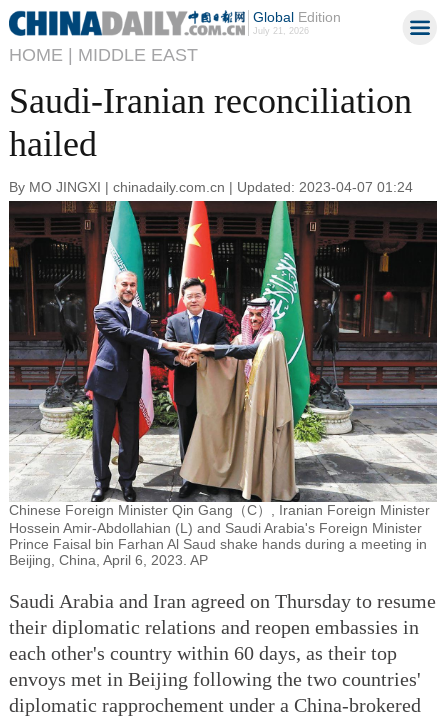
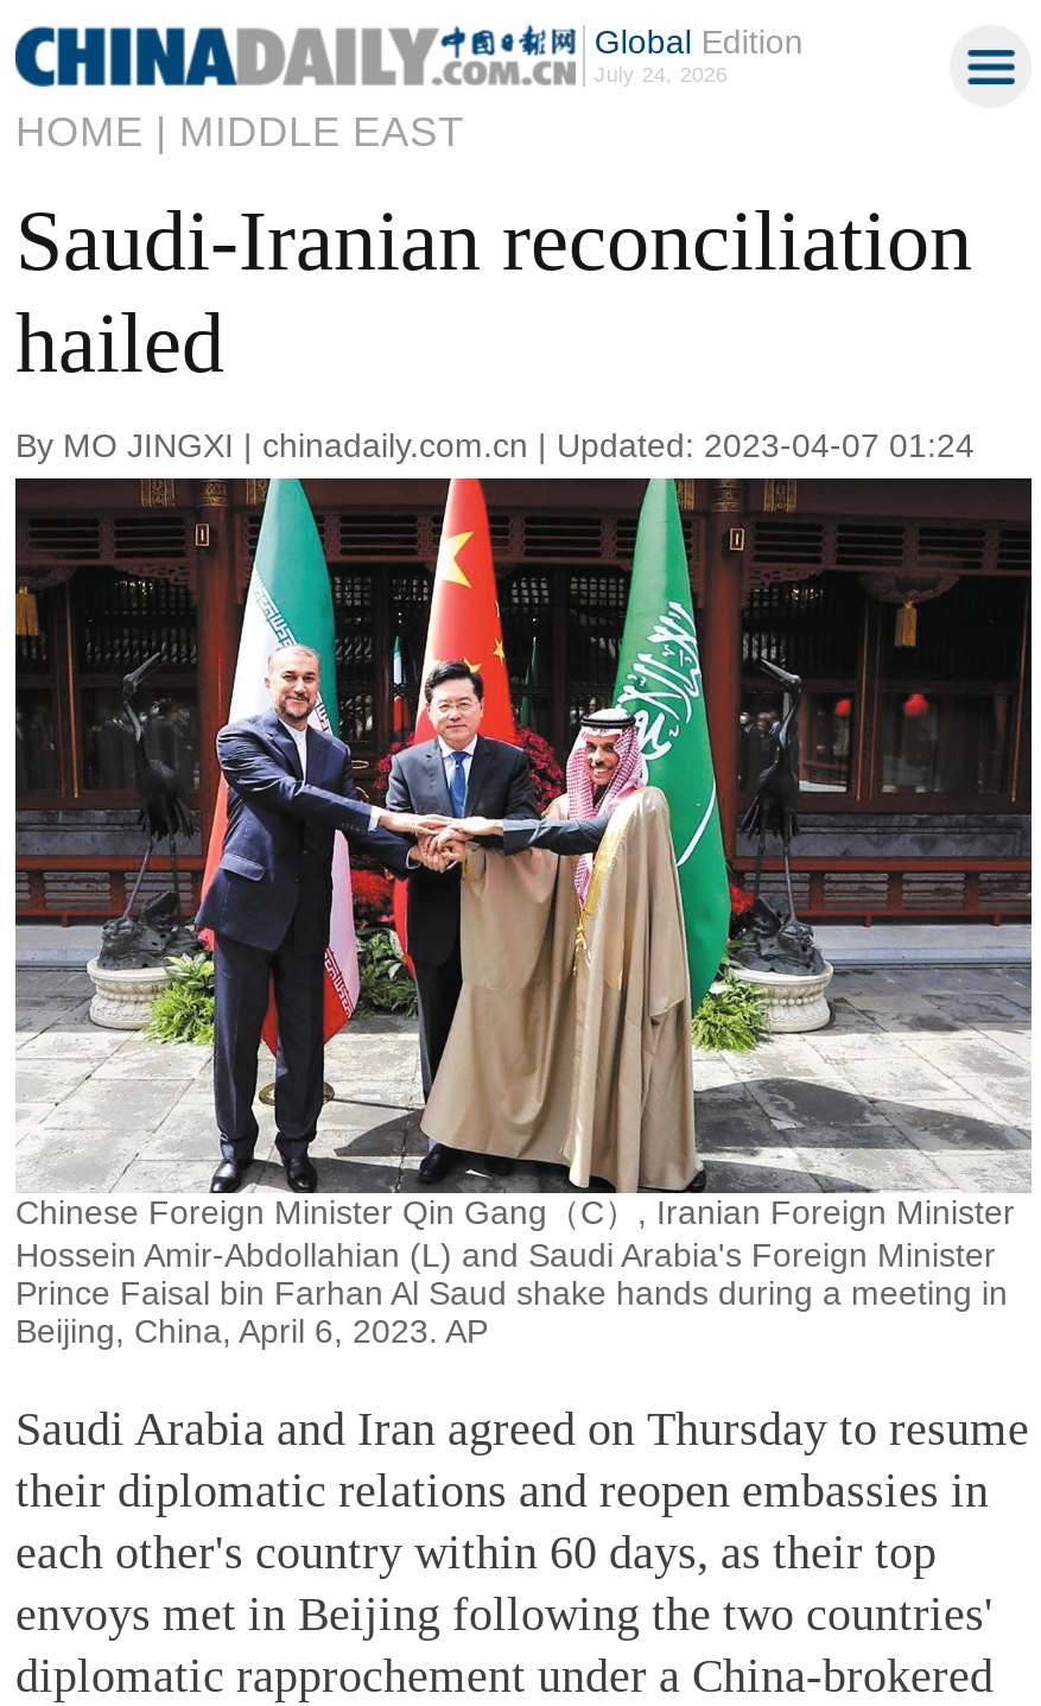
[253,26,309,36] July 21, 2026 -> [594,63,727,87] July 24, 2026

